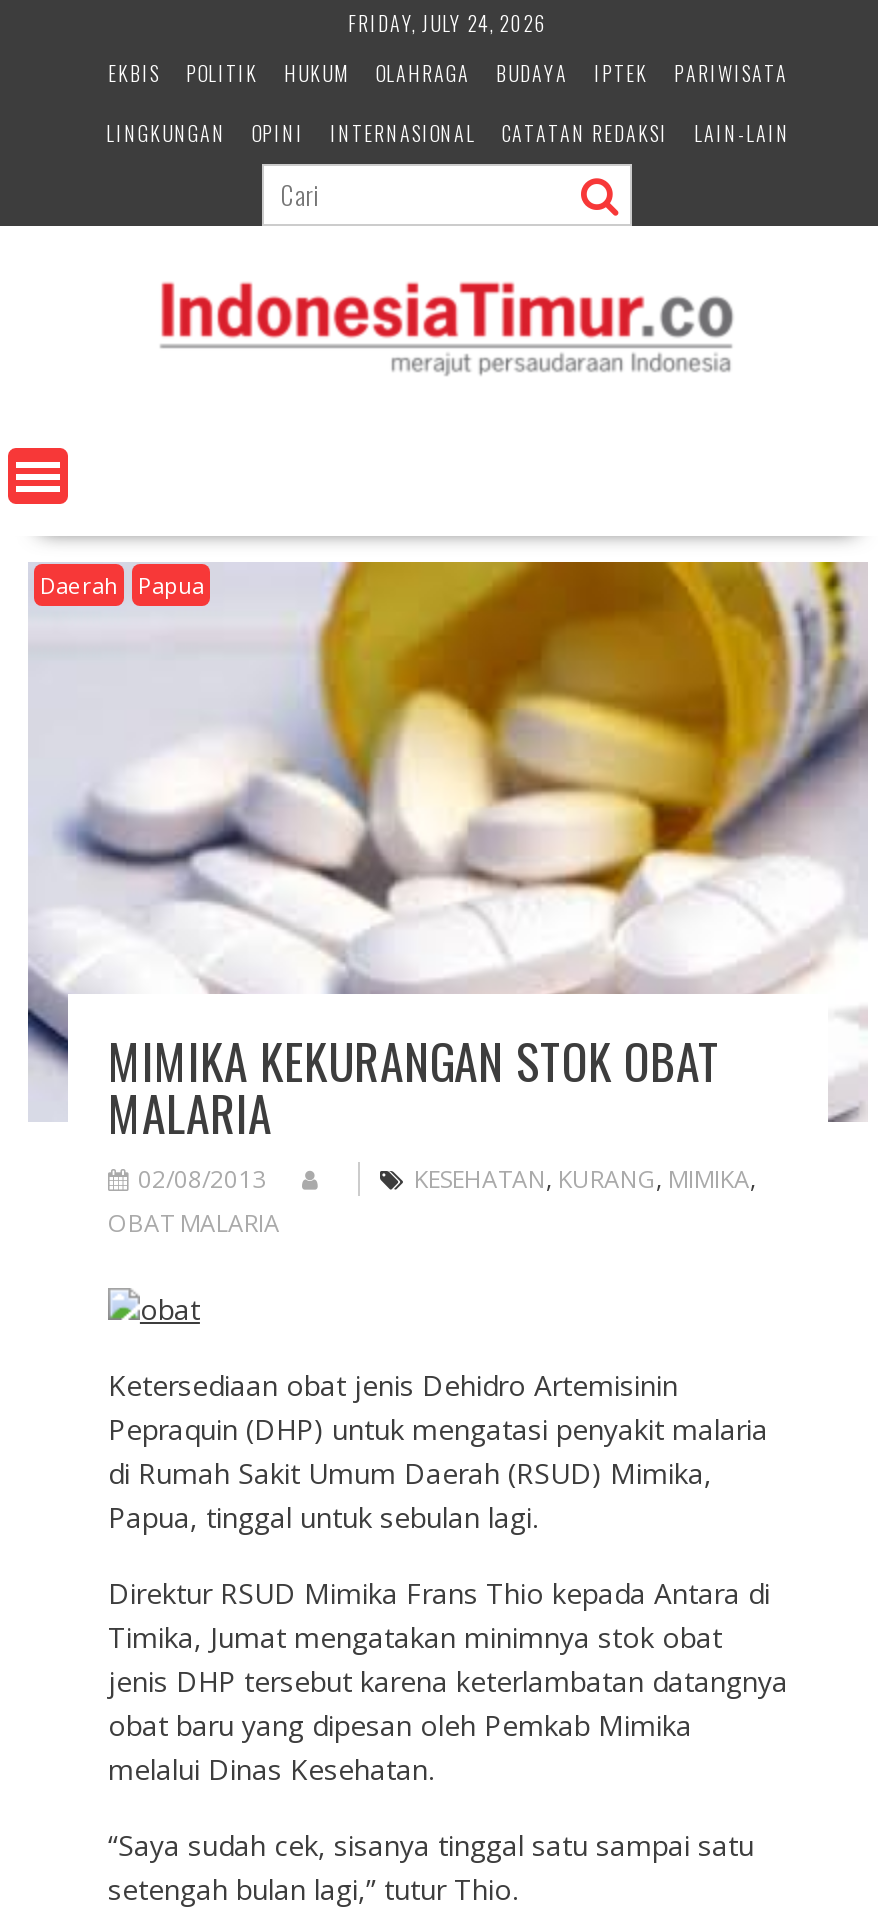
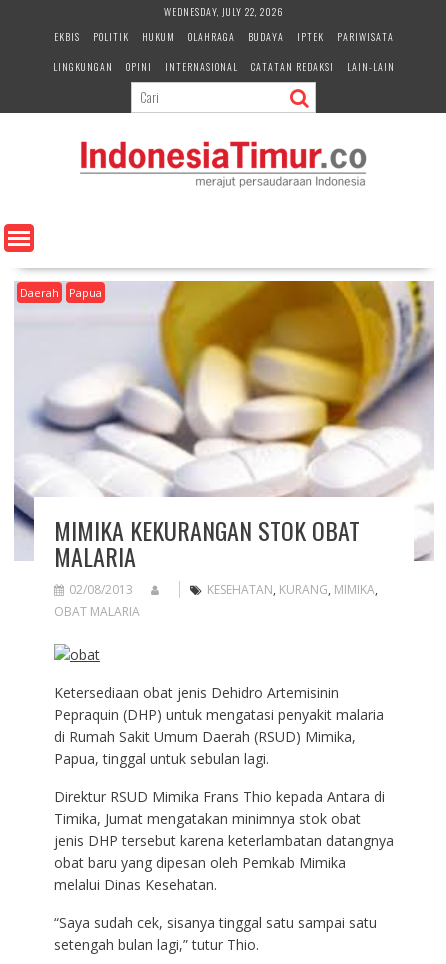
[348,8,548,38] FRIDAY, JULY 24, 2026 -> [164,4,284,19] WEDNESDAY, JULY 22, 2026

